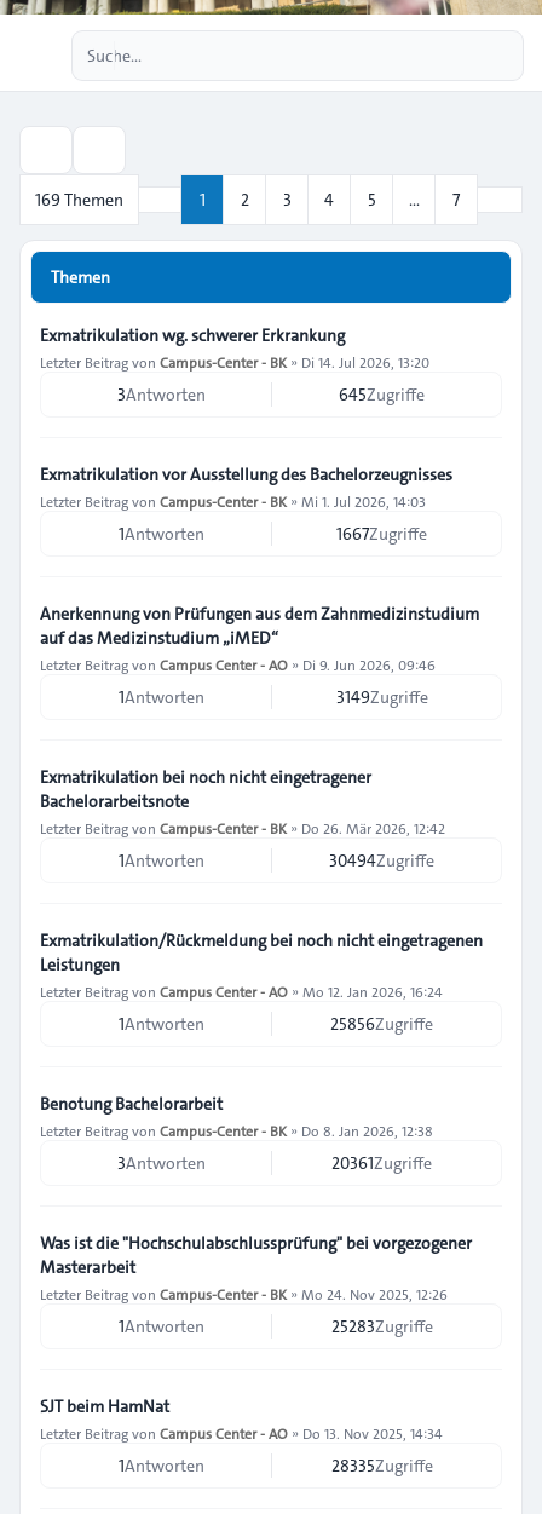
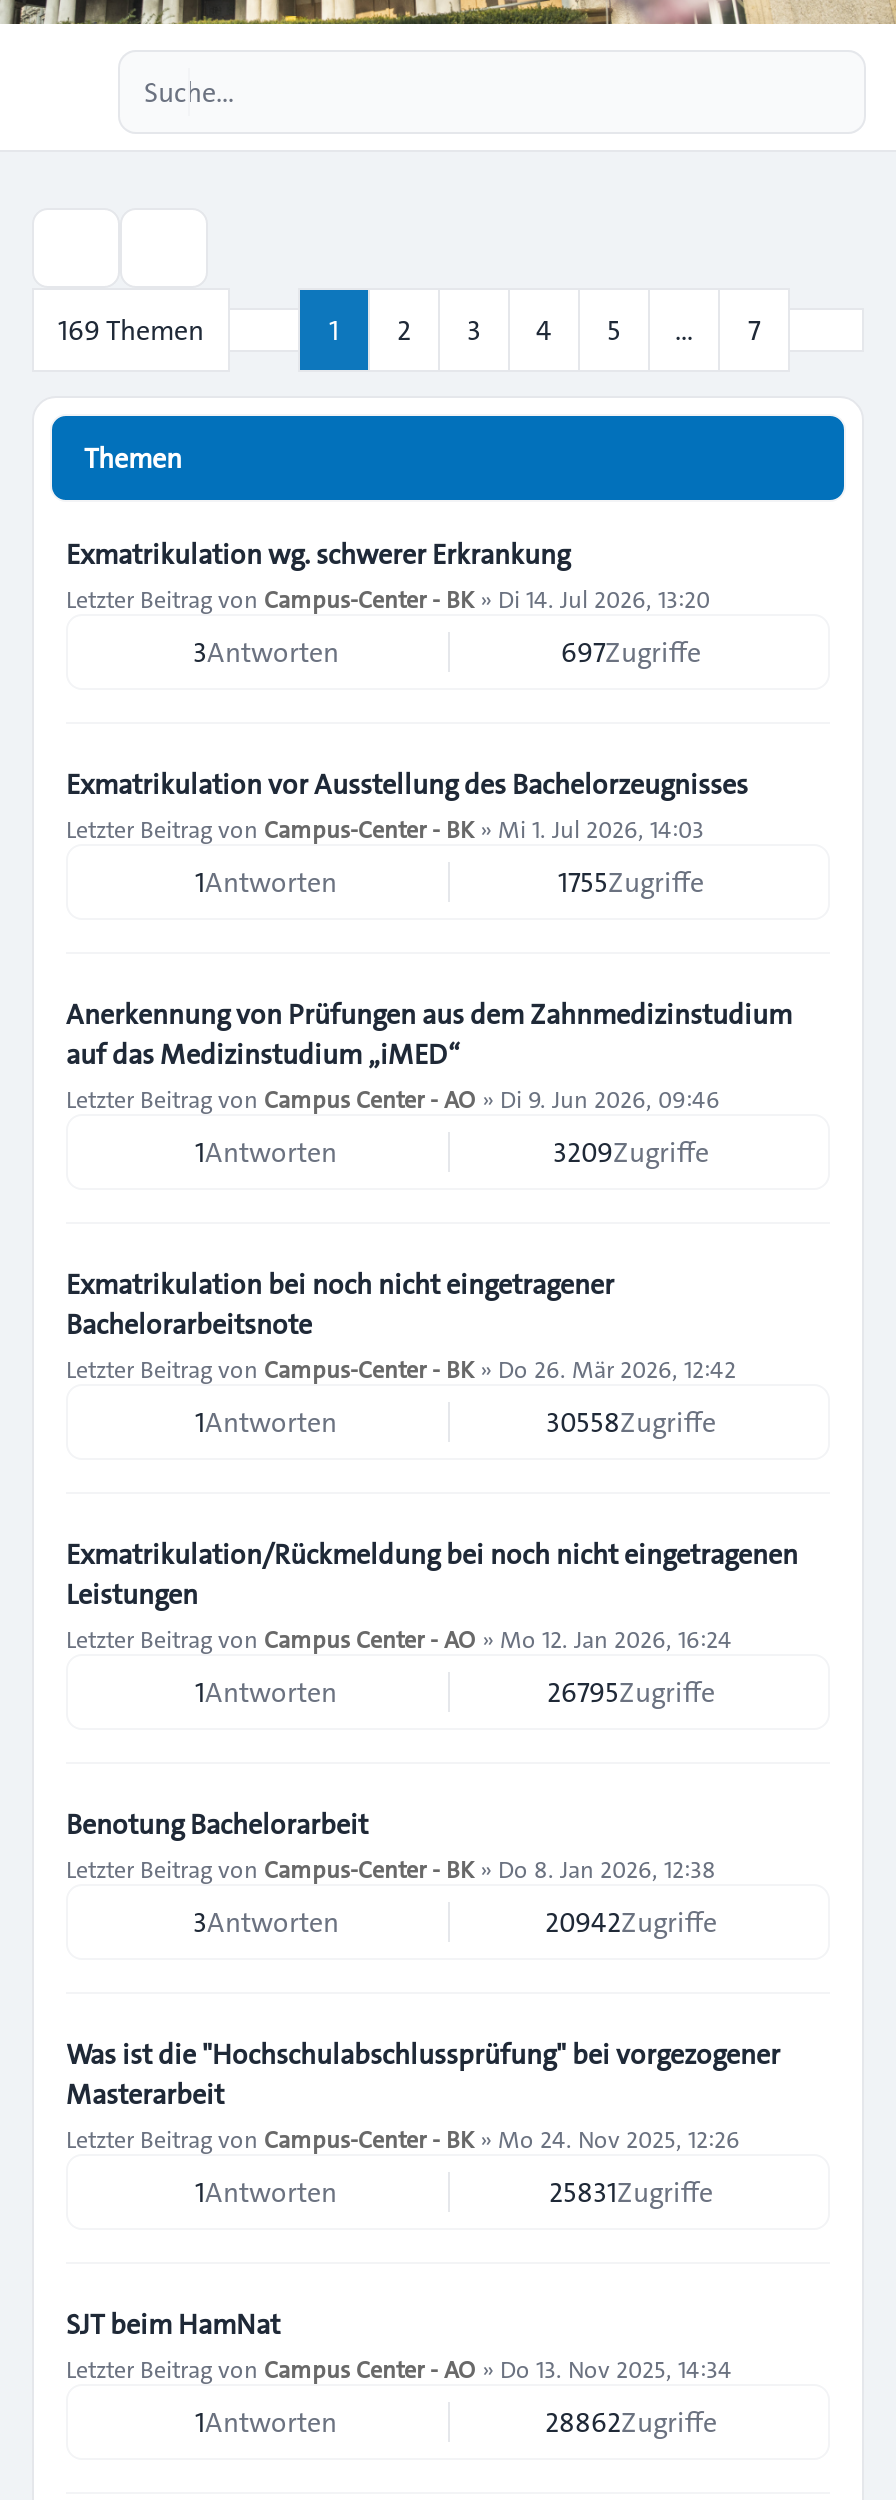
[339,382,425,407] 645Zugriffe -> [561,632,701,672] 697Zugriffe
[336,522,427,546] 1667Zugriffe -> [558,862,704,902] 1755Zugriffe
[336,685,428,709] 3149Zugriffe -> [553,1132,709,1172] 3209Zugriffe
[329,848,434,873] 30494Zugriffe -> [546,1402,716,1442] 30558Zugriffe
[330,1012,433,1036] 25856Zugriffe -> [547,1672,715,1712] 26795Zugriffe
[331,1151,432,1175] 20361Zugriffe -> [545,1902,717,1942] 20942Zugriffe
[331,1314,433,1339] 25283Zugriffe -> [549,2172,713,2212] 25831Zugriffe
[331,1453,433,1478] 28335Zugriffe -> [545,2402,717,2442] 28862Zugriffe

